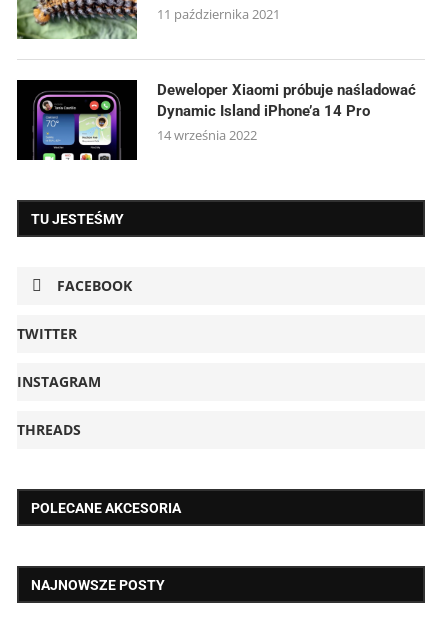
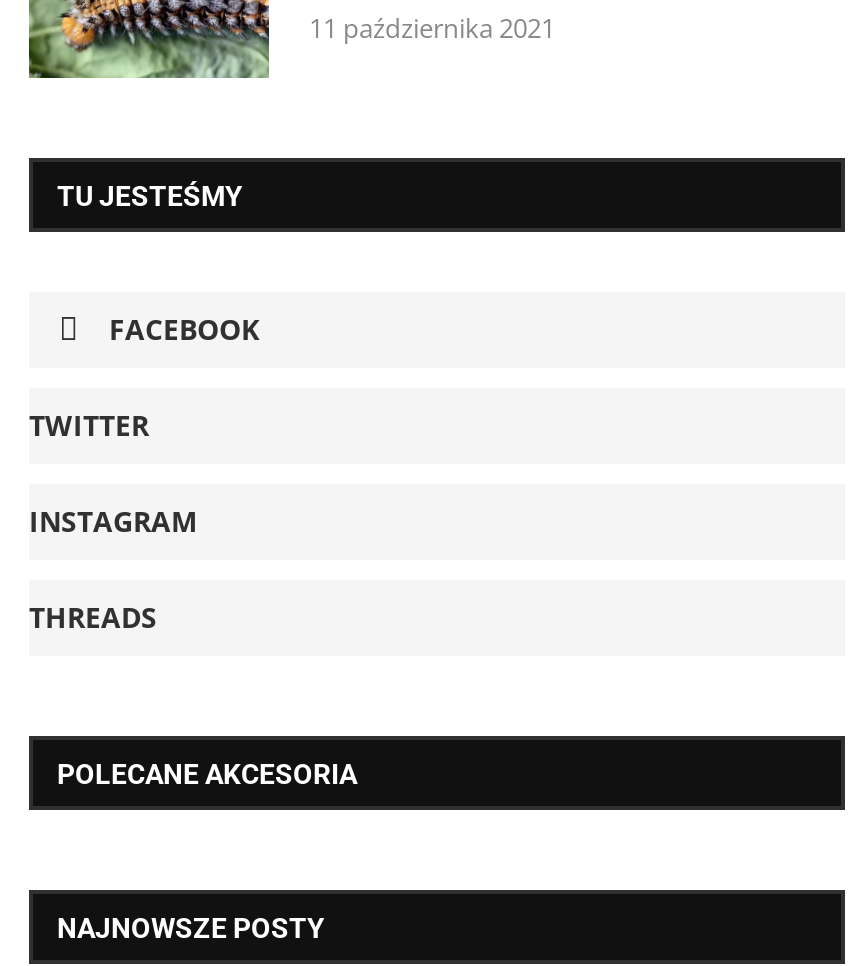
[16,80,416,161] [image] | Deweloper Xiaomi próbuje naśladować | Dynamic Island iPhone’a 14 Pro | 14 września 2022 -> none

